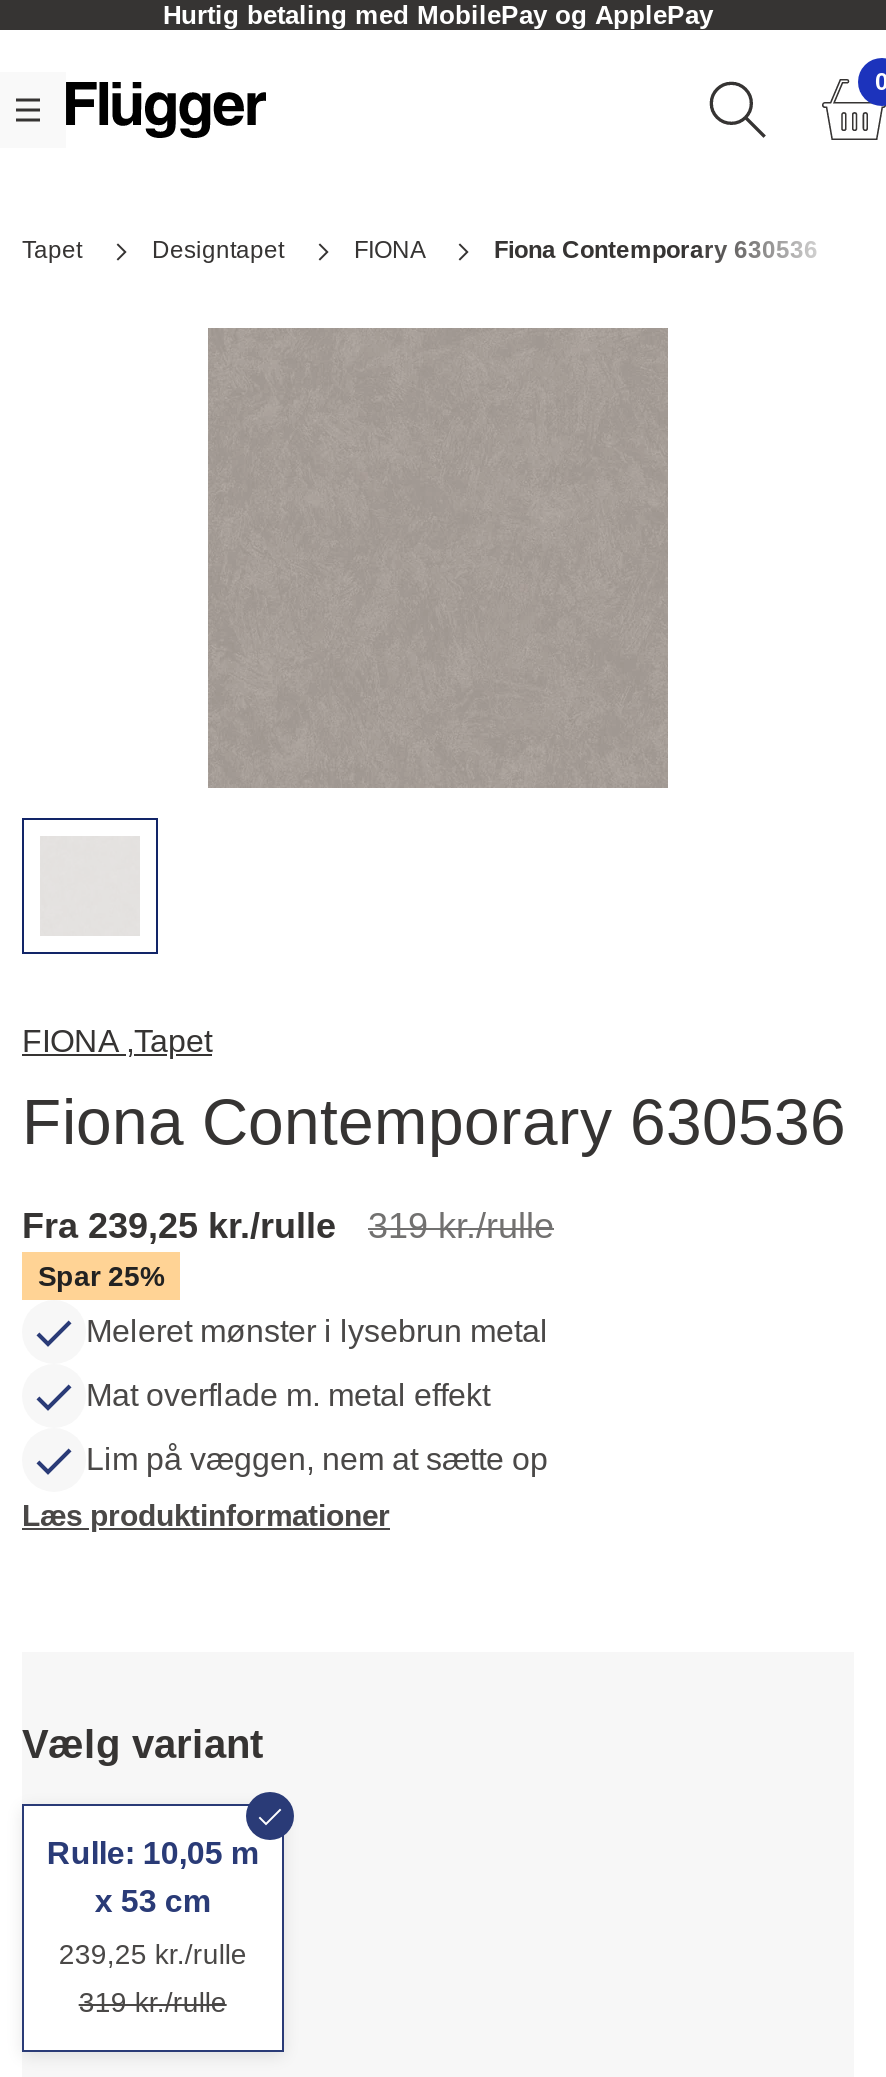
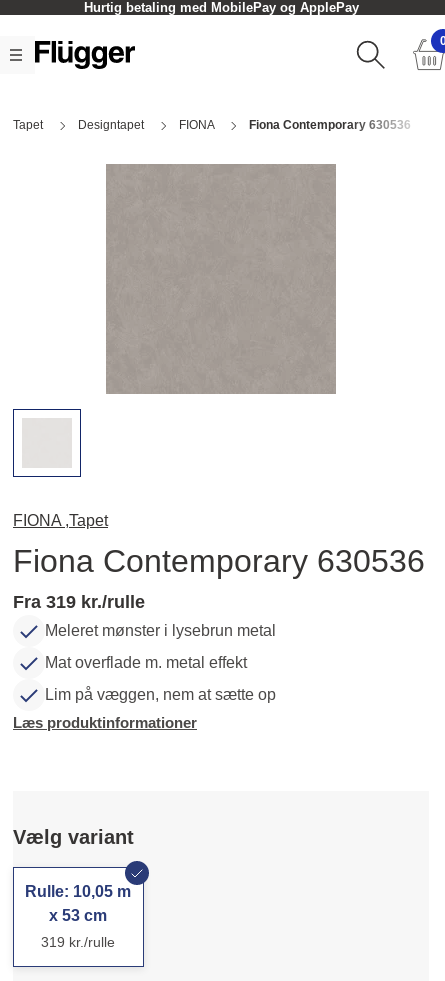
[22,1206,554,1292] Fra 239,25 kr./rulle | 319 kr./rulle | Spar 25% -> [13,592,145,612] Fra 319 kr./rulle
[59,1938,247,1970] 239,25 kr./rulle -> none

